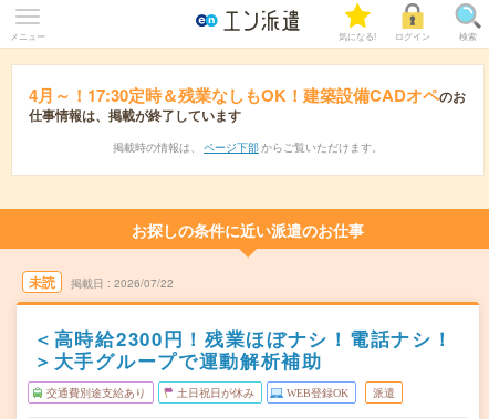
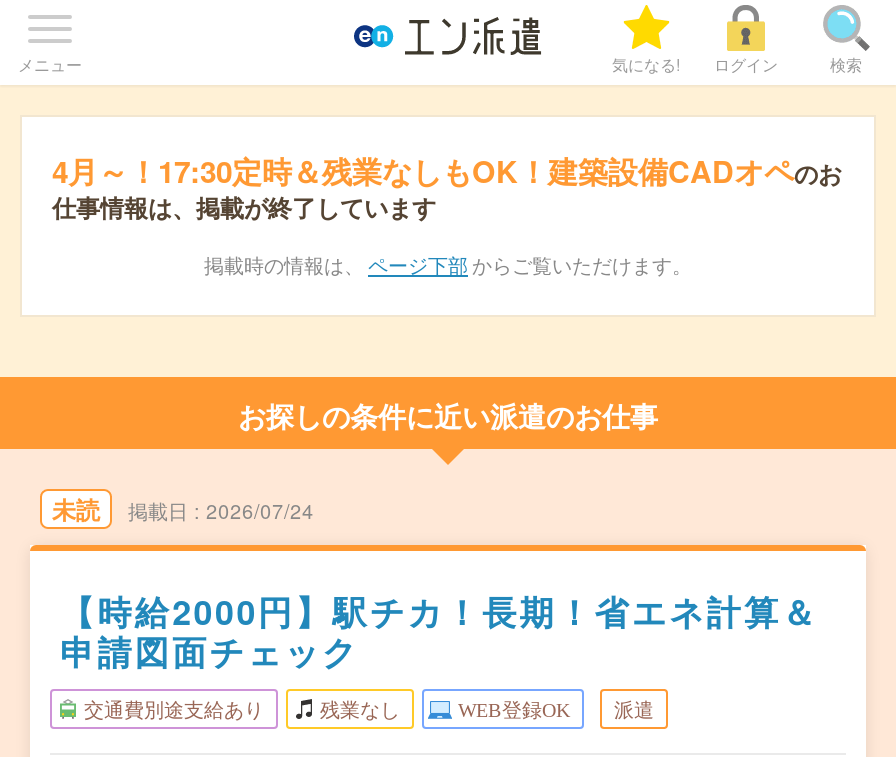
[114,275,174,291] 2026/07/22 -> [206,497,314,525] 2026/07/24
[33,325,453,374] ＜高時給2300円！残業ほぼナシ！電話ナシ！ | ＞大手グループで運動解析補助 -> [60,587,819,675] 【時給2000円】駅チカ！長期！省エネ計算＆ | 申請図面チェック
[177,387,254,398] 土日祝日が休み -> [320,699,400,719] 残業なし

